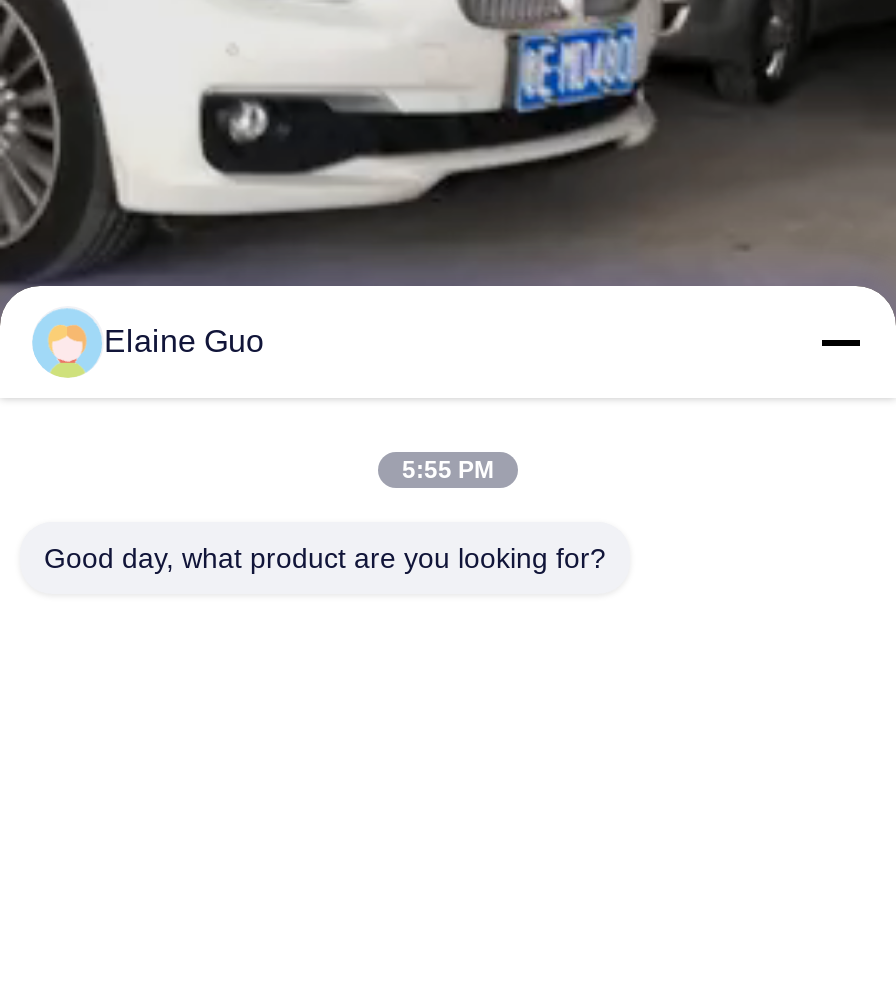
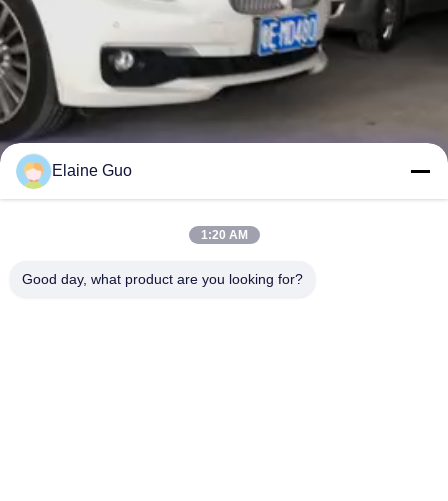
[402,456,494,484] 5:55 PM -> [200,228,247,242] 1:20 AM

